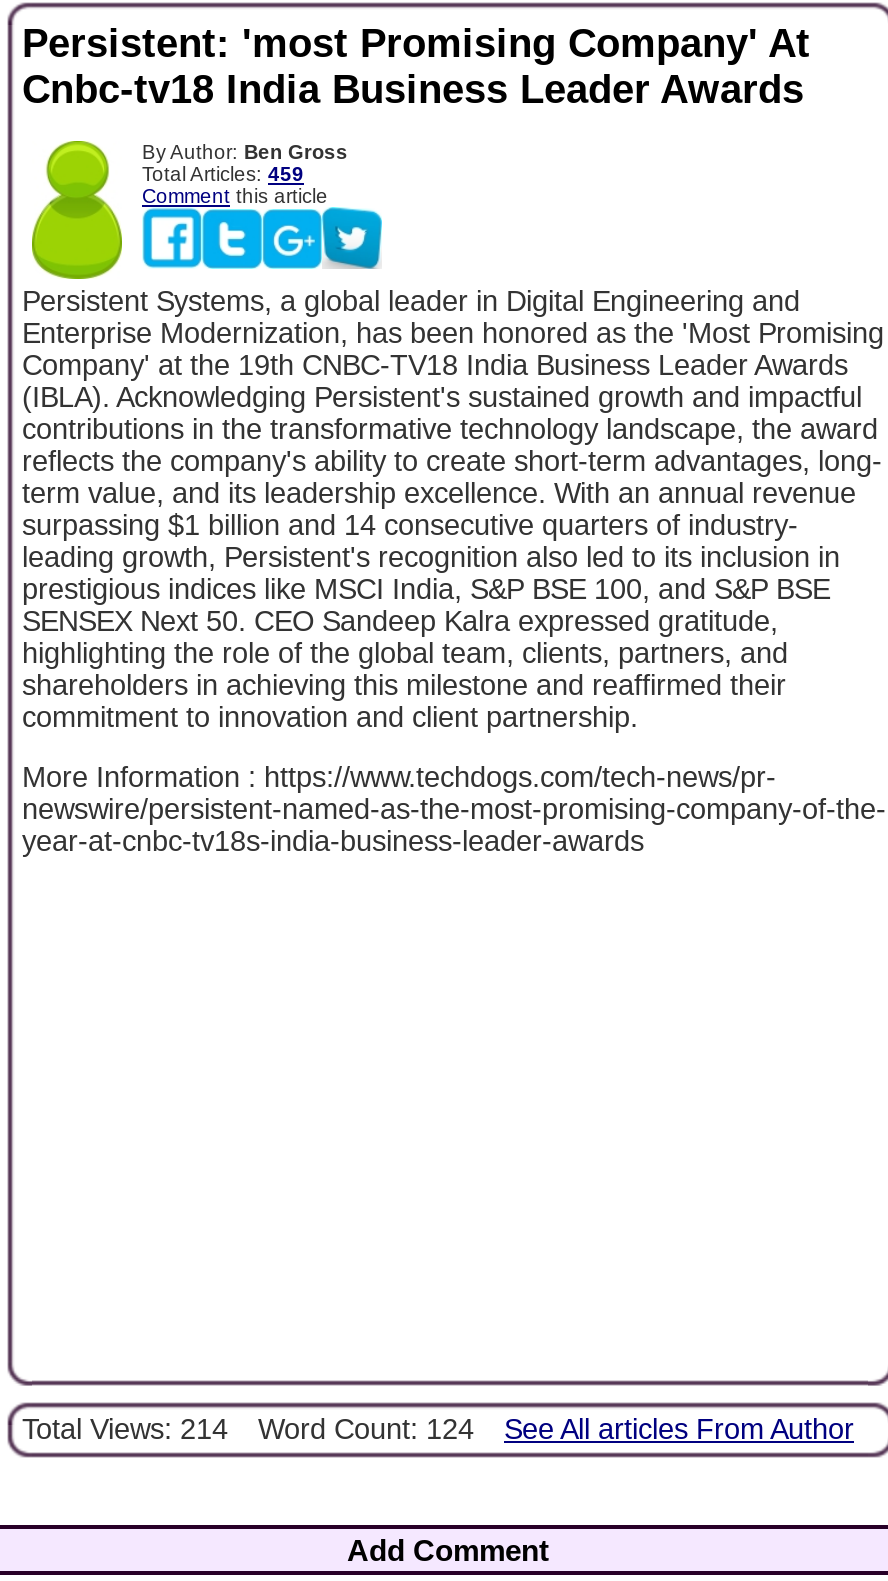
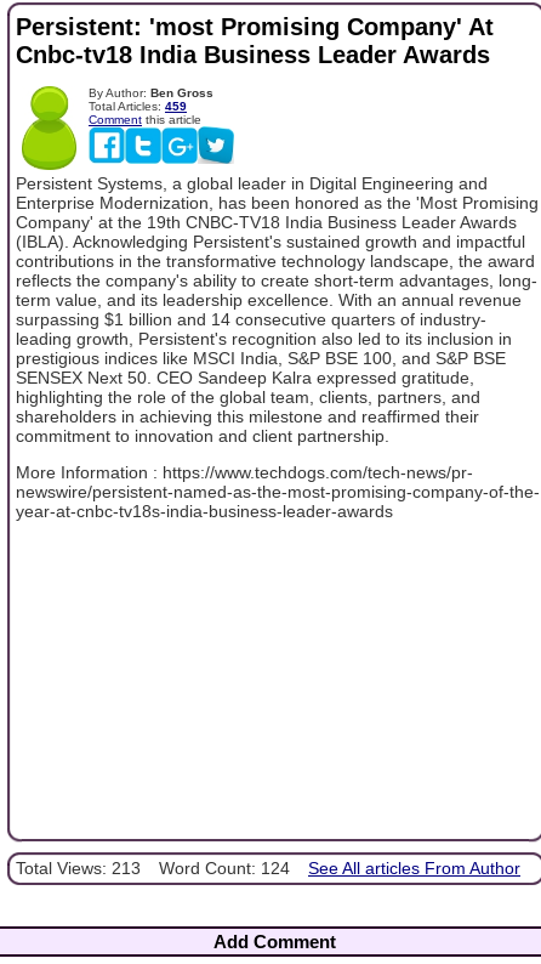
[22,1413,854,1445] Total Views: 214 Word Count: 124 See All articles From Author -> [16,858,520,878] Total Views: 213 Word Count: 124 See All articles From Author

